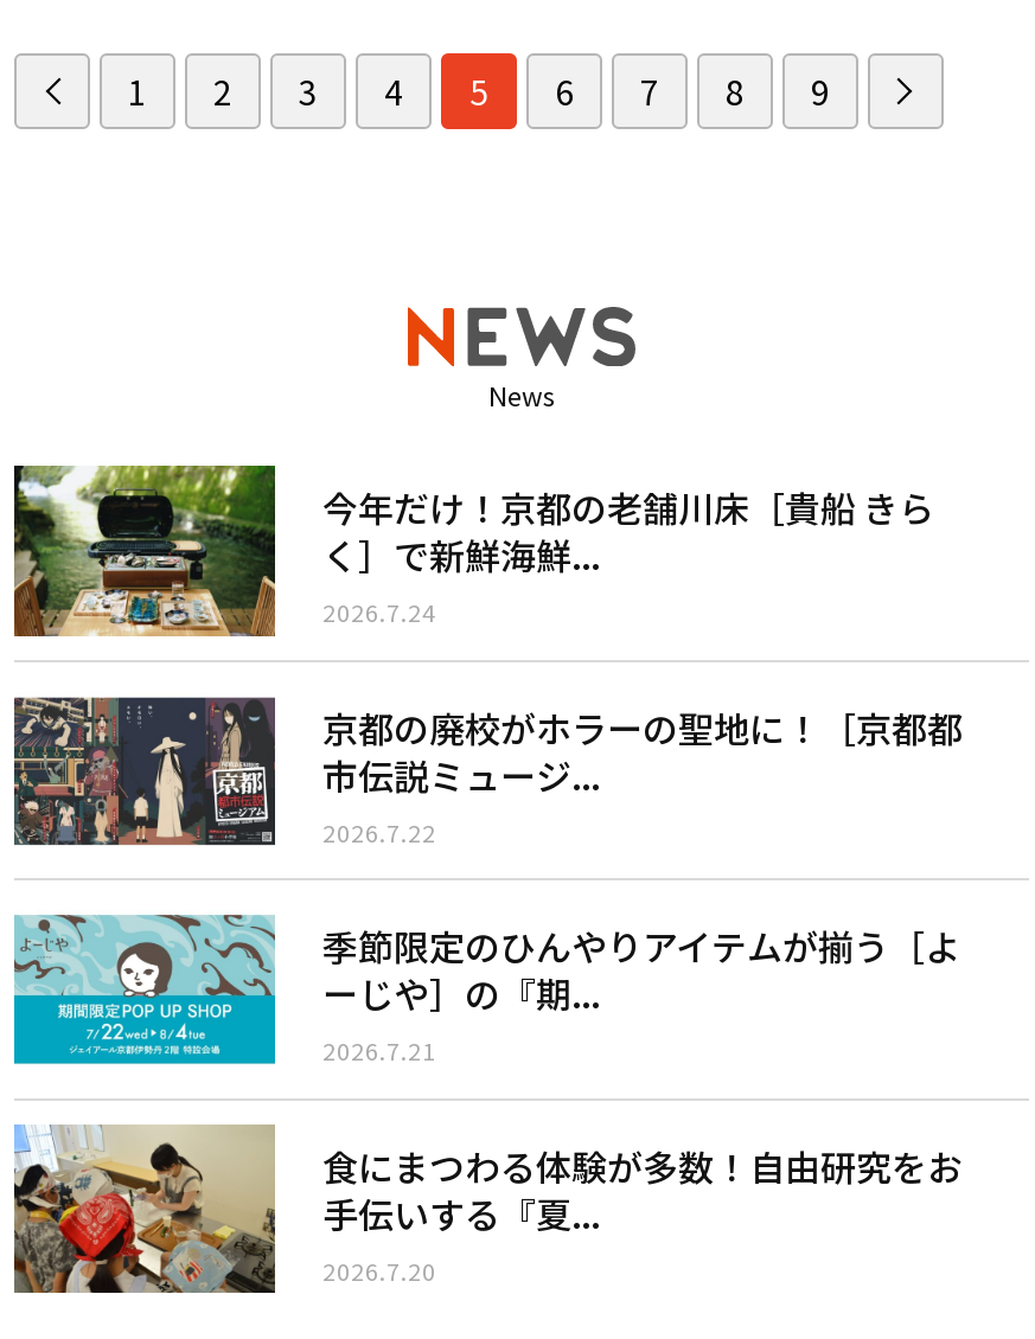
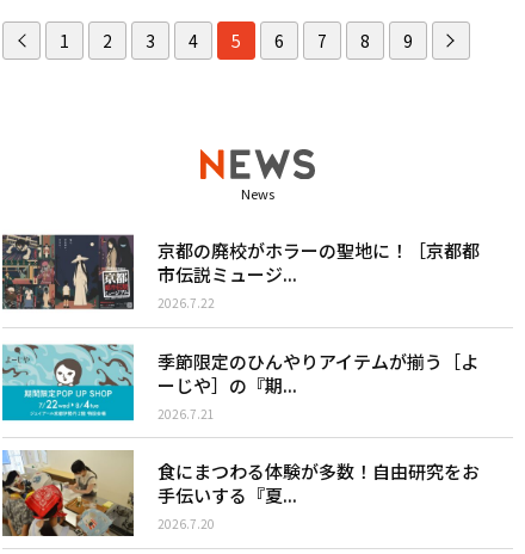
[12,463,934,639] [image] | 今年だけ！京都の老舗川床［貴船 きら | く］で新鮮海鮮... | 2026.7.24 -> none

